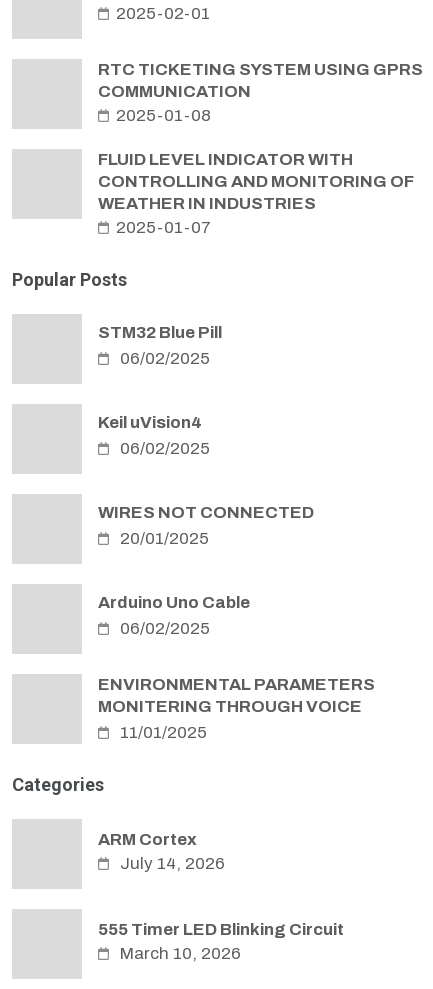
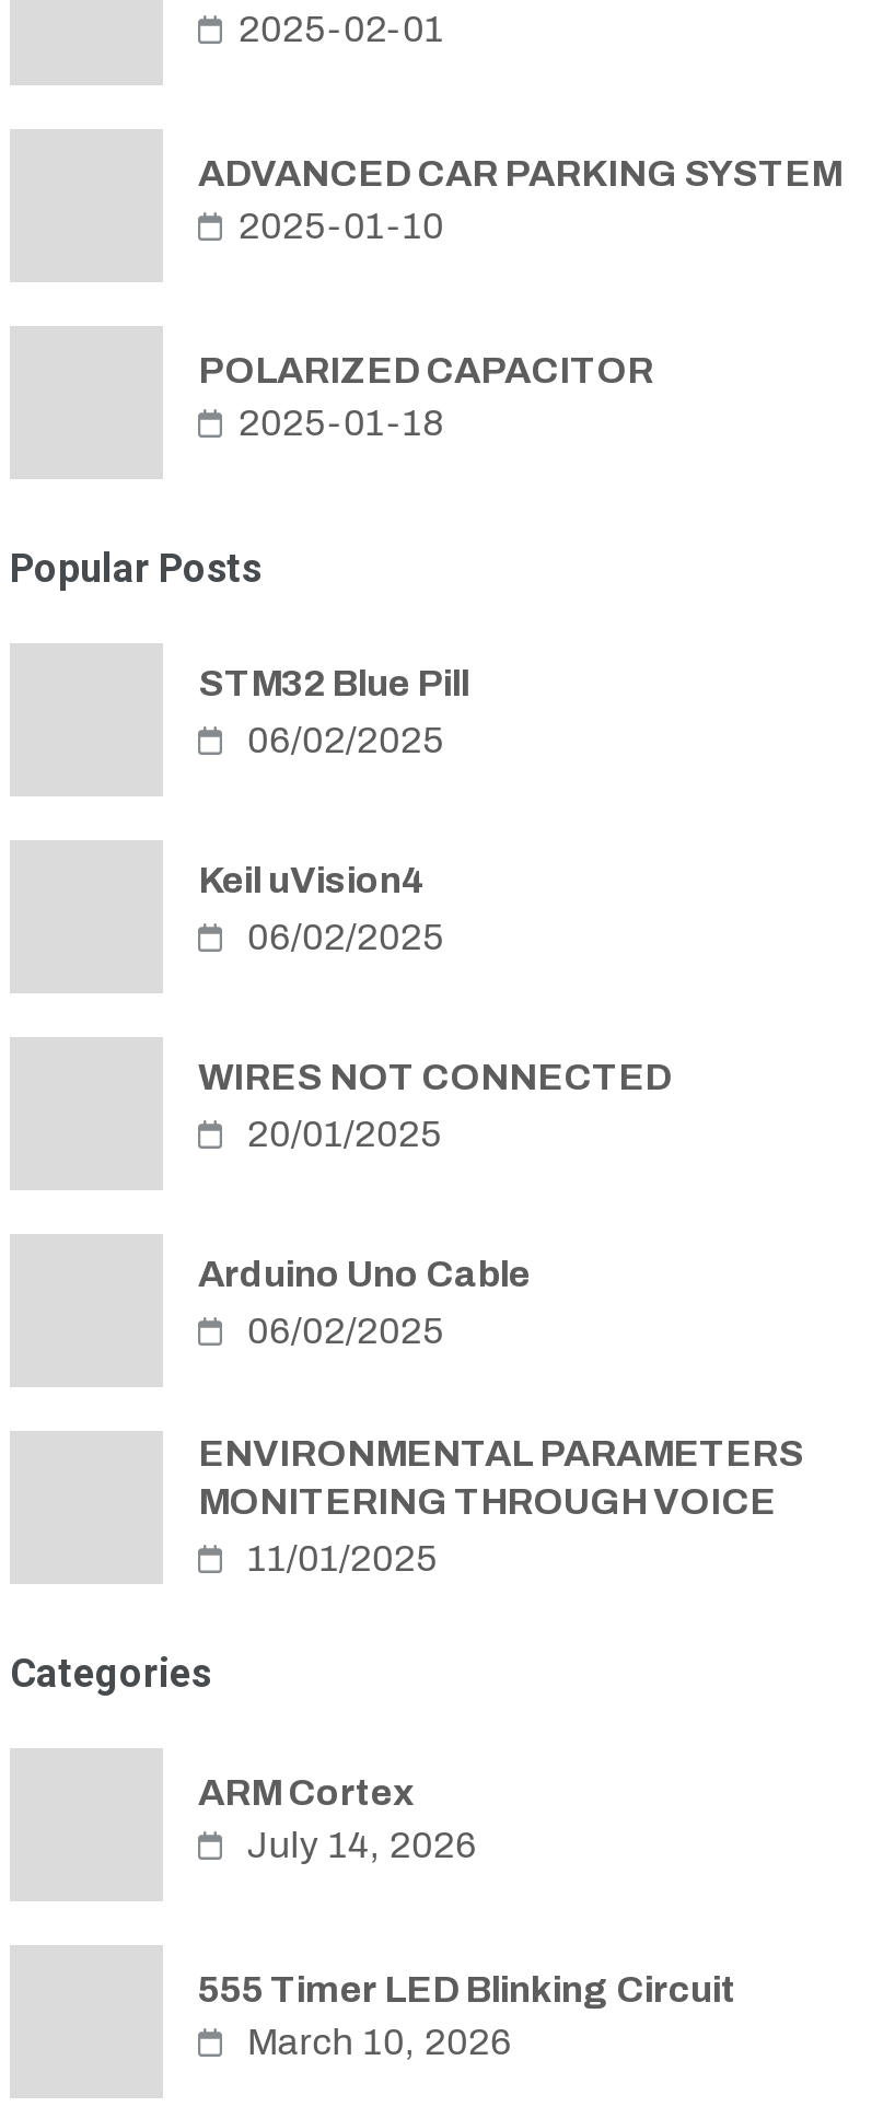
[98,59,423,124] RTC TICKETING SYSTEM USING GPRS | COMMUNICATION | 2025-01-08 -> [198,152,841,246] ADVANCED CAR PARKING SYSTEM | 2025-01-10
[98,149,414,236] FLUID LEVEL INDICATOR WITH | CONTROLLING AND MONITORING OF | WEATHER IN INDUSTRIES | 2025-01-07 -> [198,349,653,443] POLARIZED CAPACITOR | 2025-01-18

